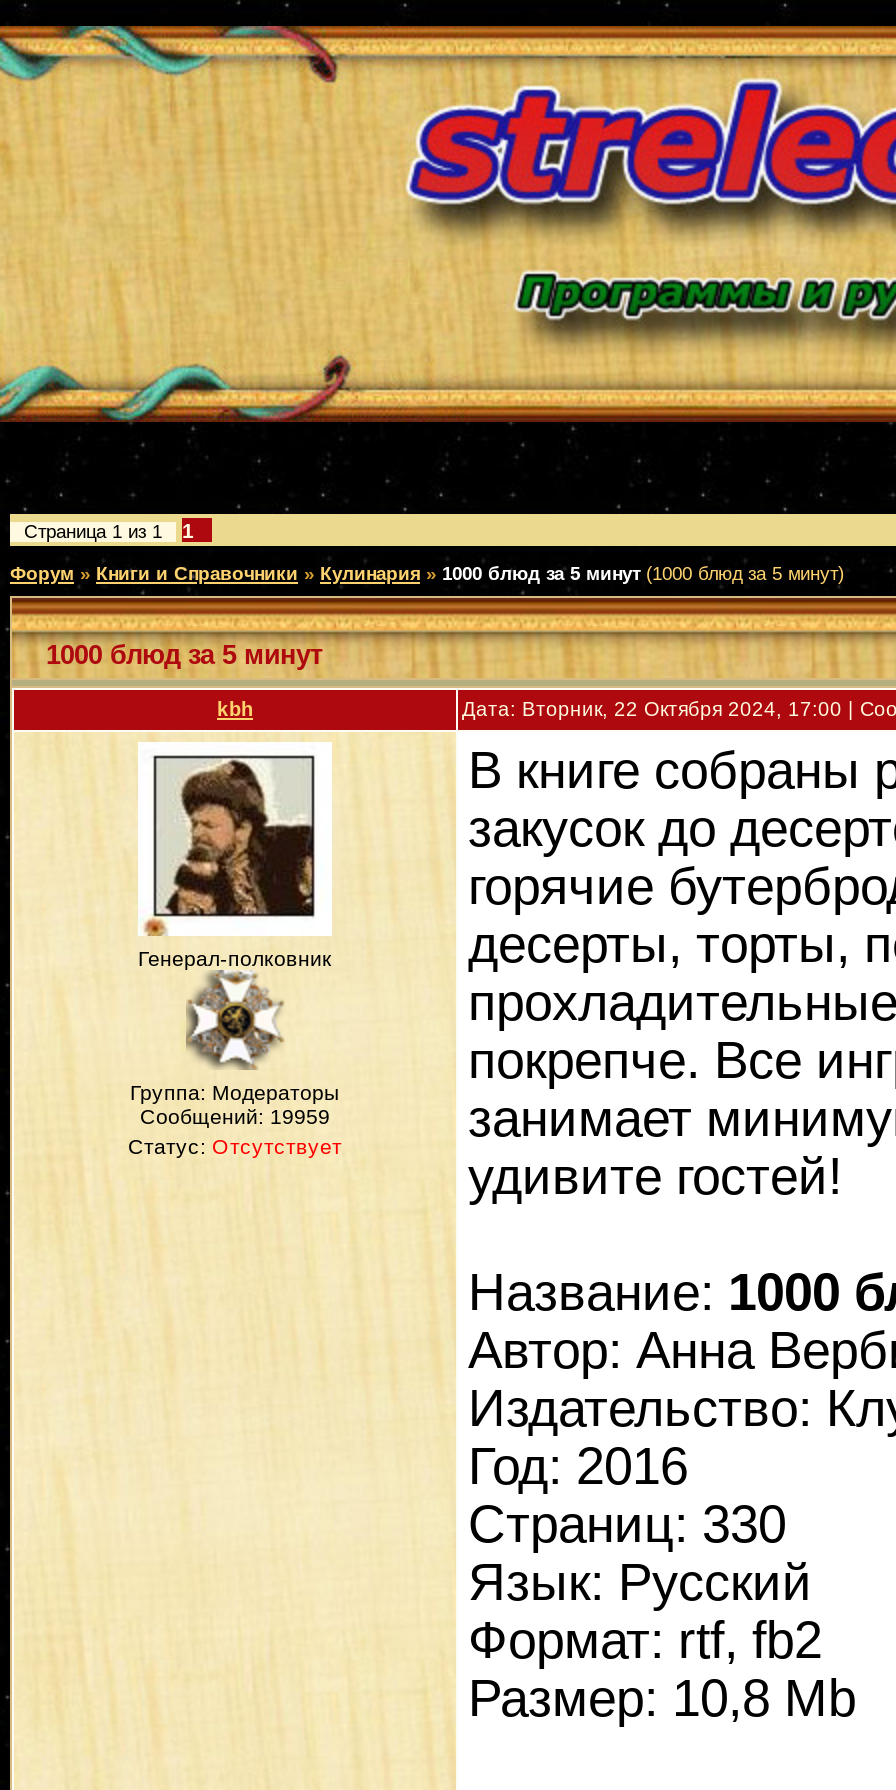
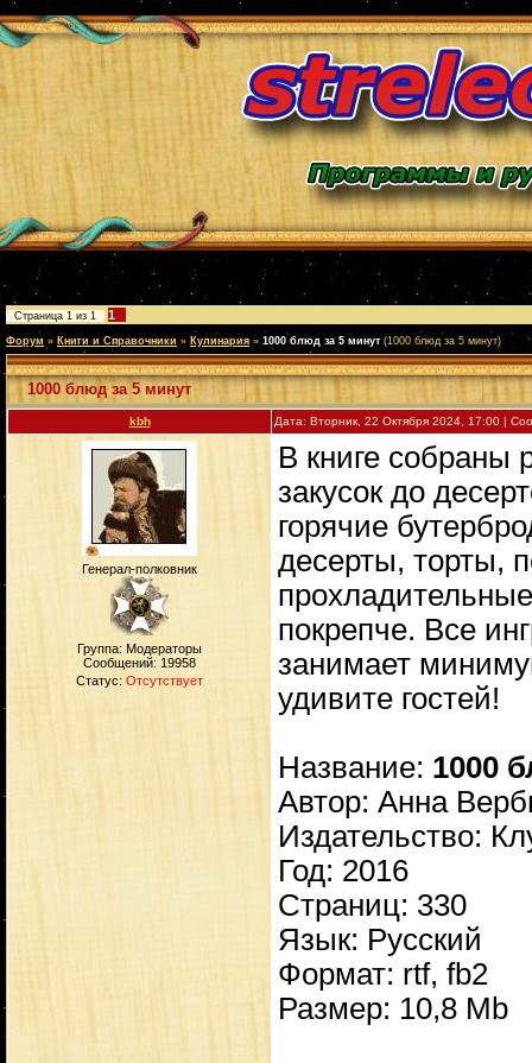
[140,1104,330,1128] Сообщений: 19959 -> [83,656,196,670] Сообщений: 19958

